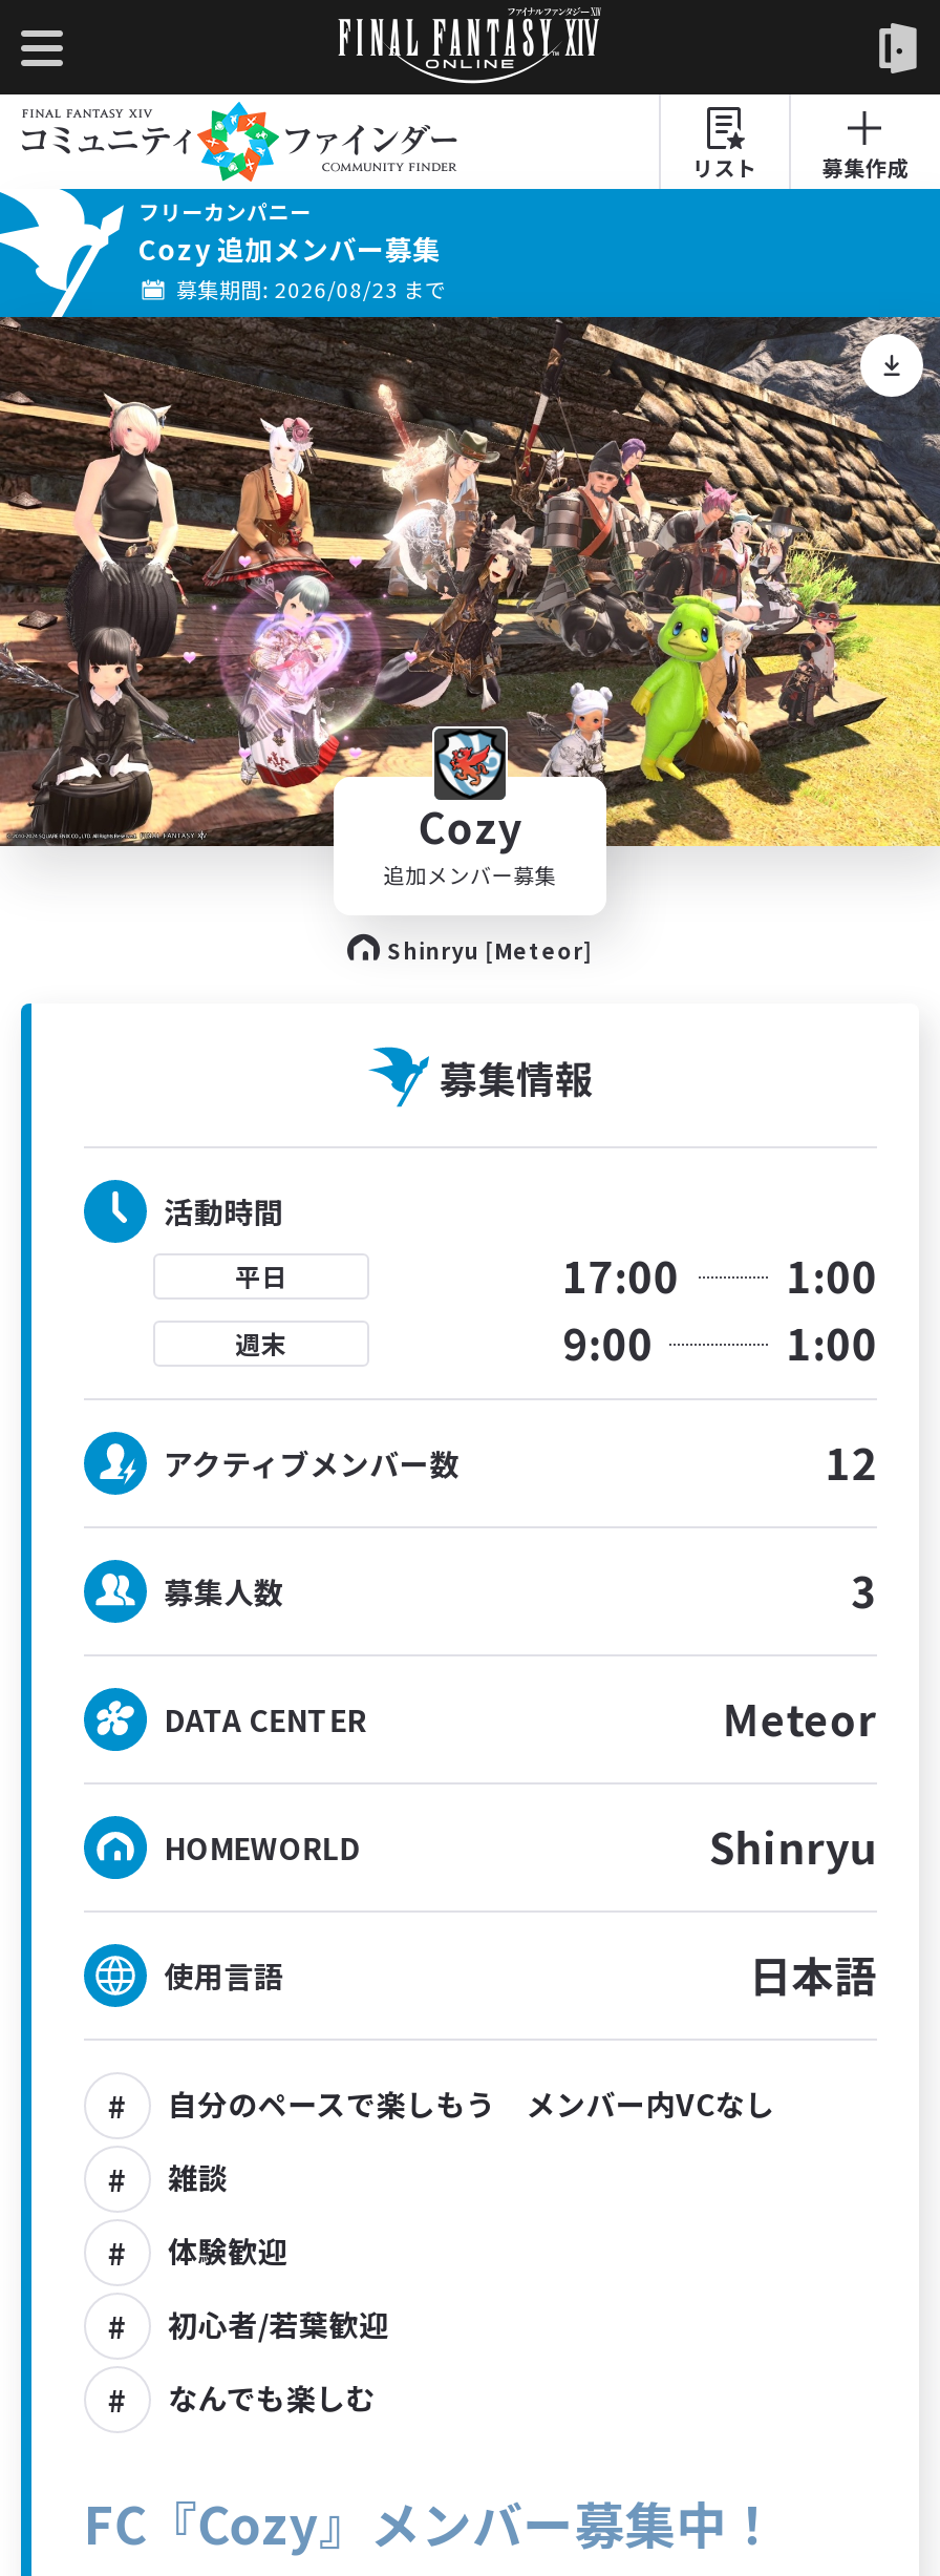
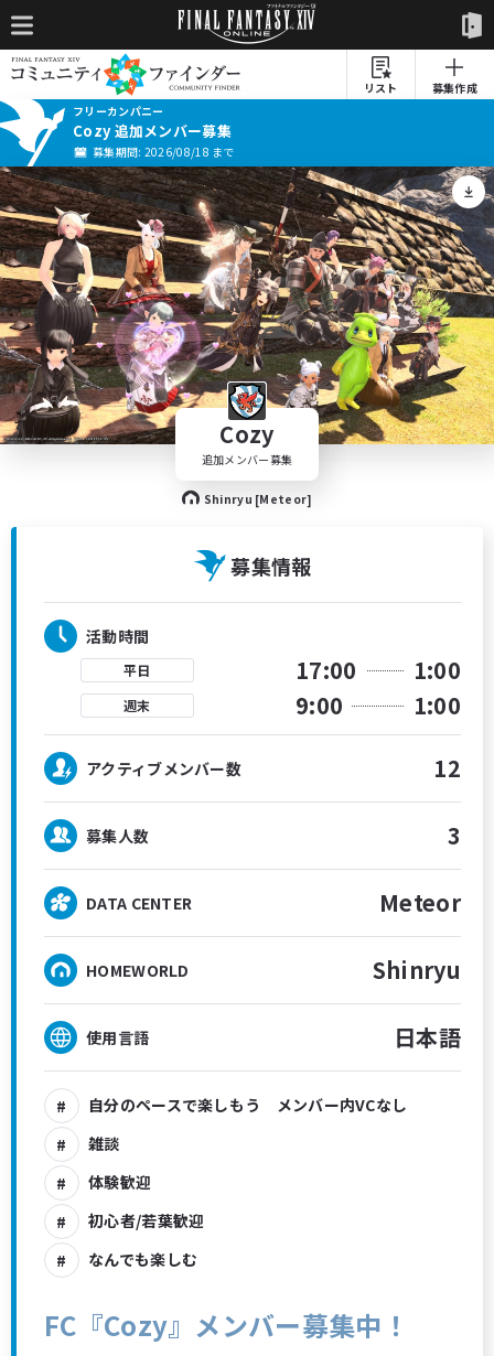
[176,273,446,304] 募集期間: 2026/08/23 まで -> [93,143,235,160] 募集期間: 2026/08/18 まで

